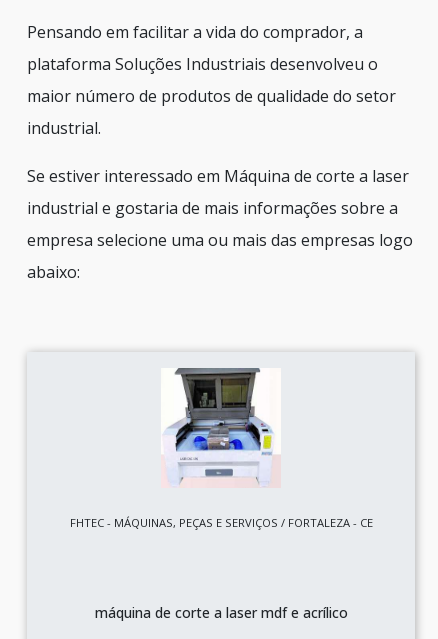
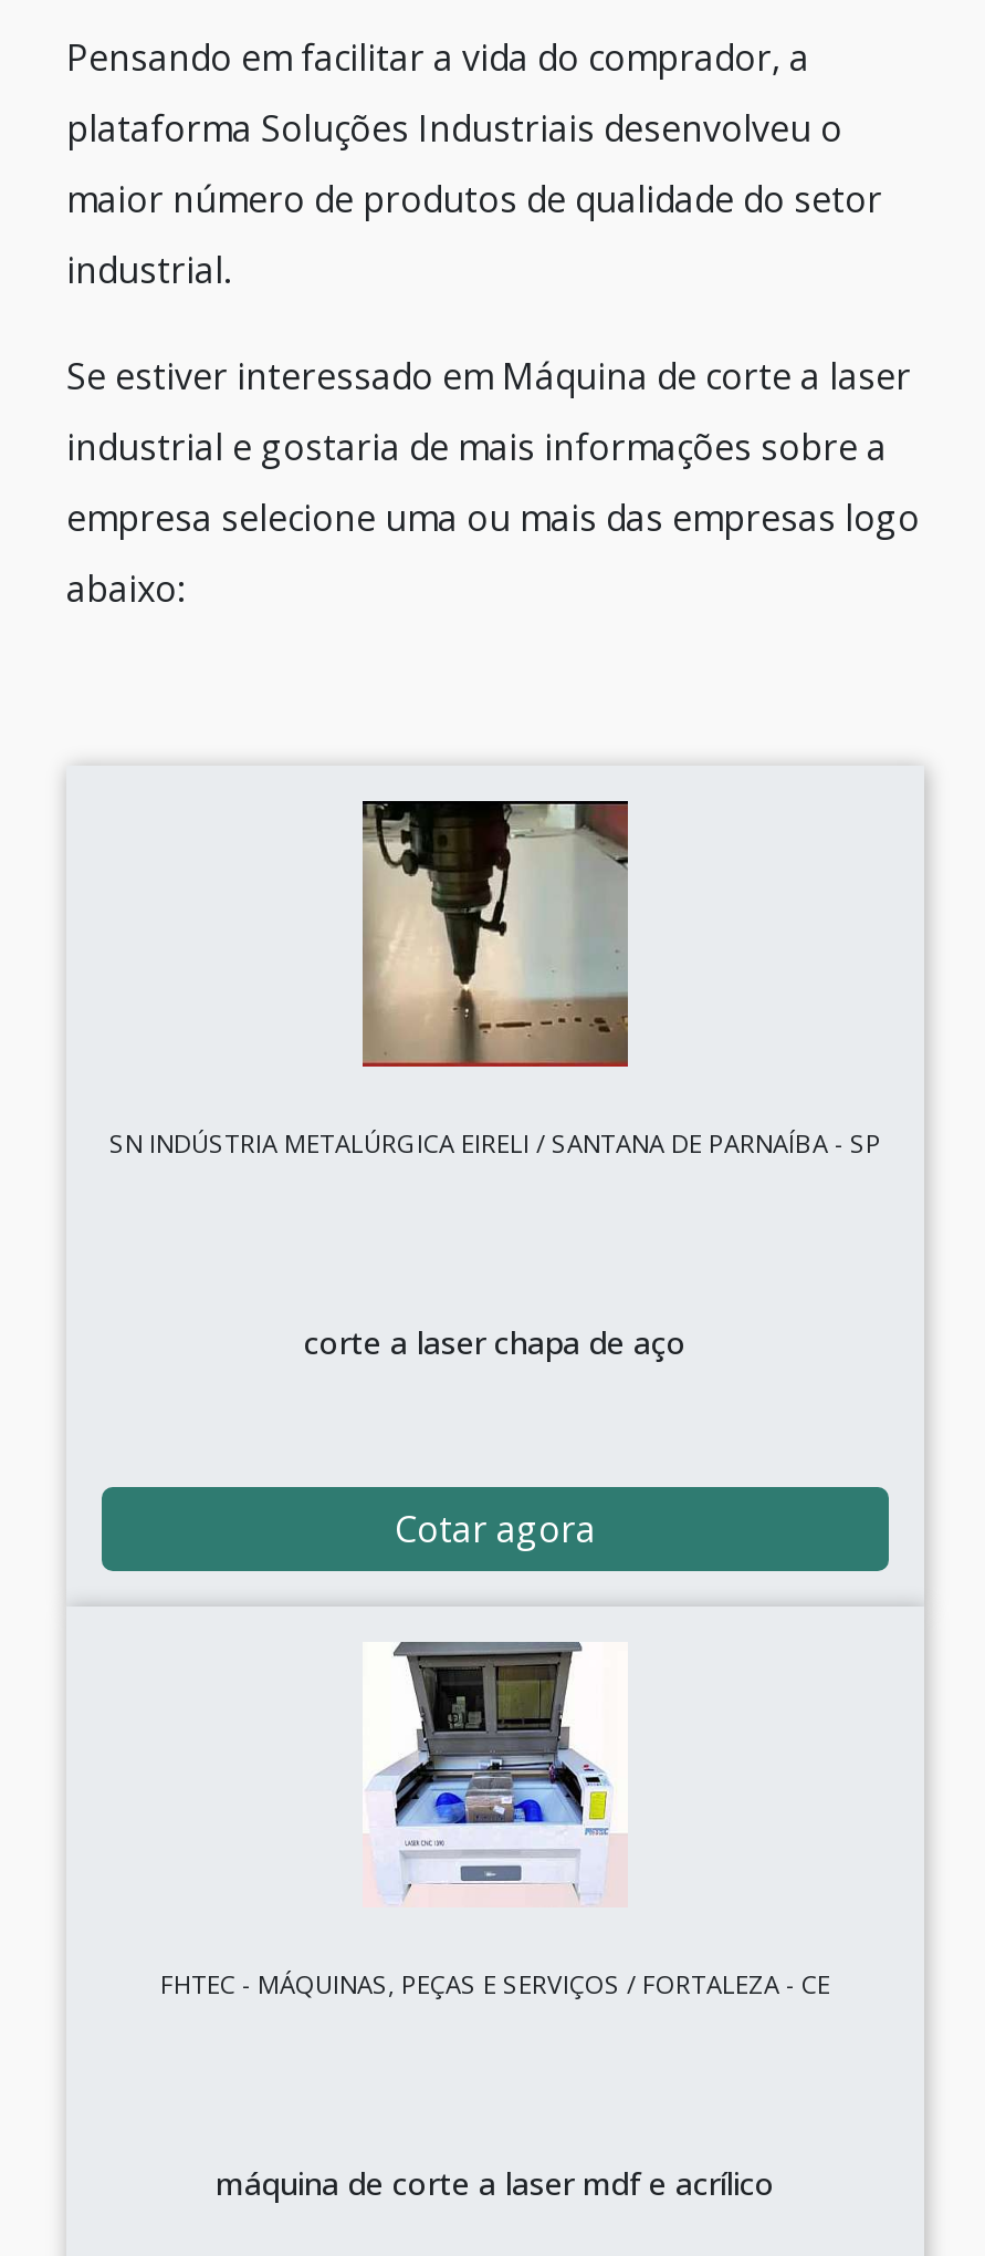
none -> [109,799,881,1160] [image] | SN INDÚSTRIA METALÚRGICA EIRELI / SANTANA DE PARNAÍBA - SP
none -> [304,1321,687,1363] corte a laser chapa de aço
none -> [395,1505,596,1553] Cotar agora

